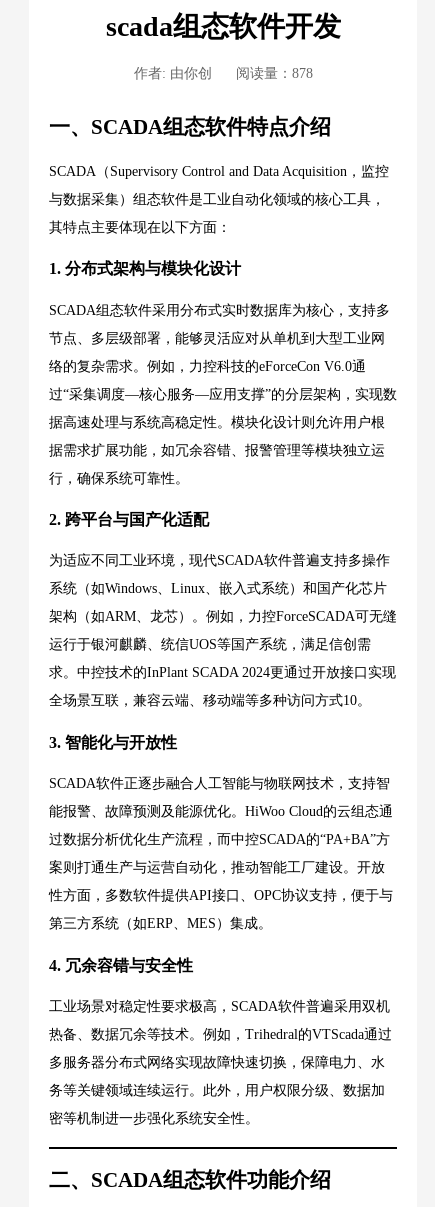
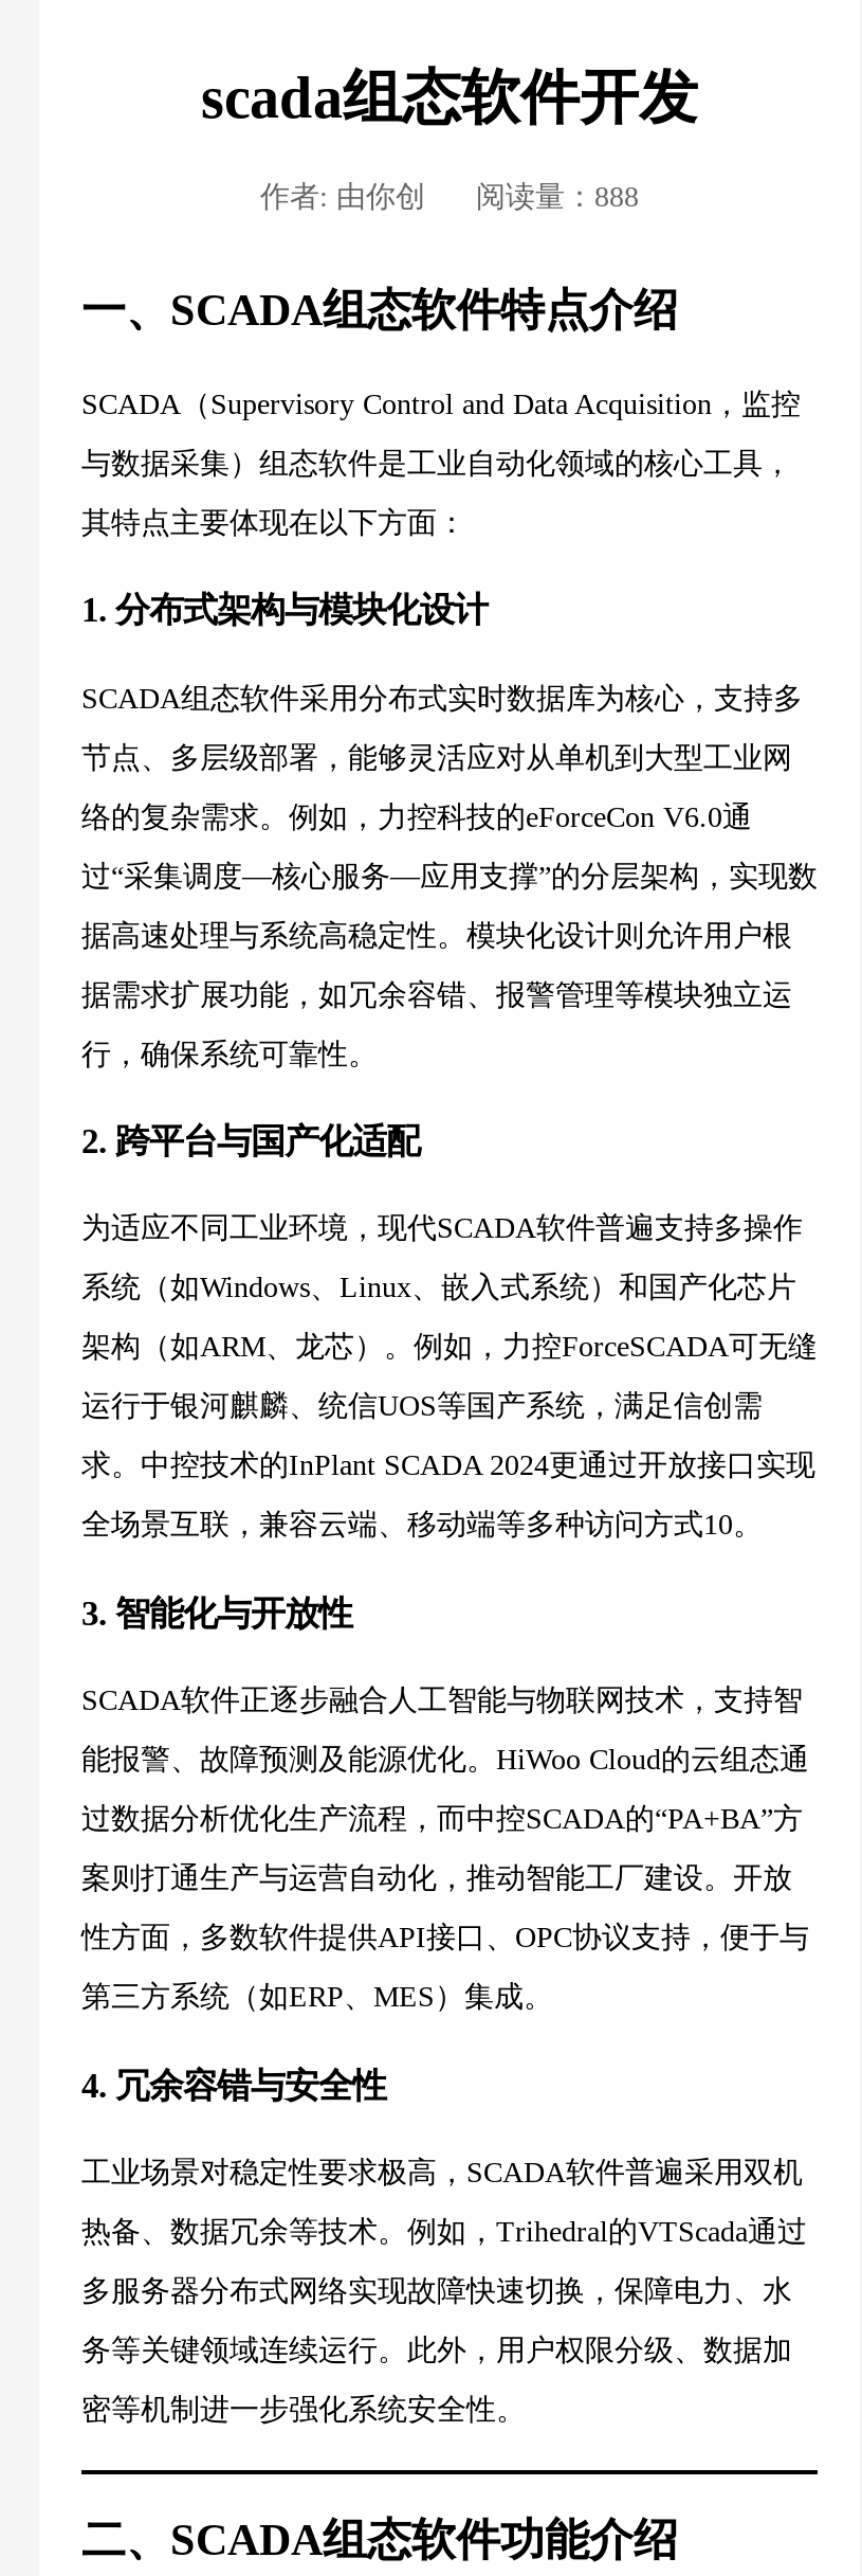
[133,65,312,80] 作者: 由你创 阅读量：878 -> [260,180,639,212] 作者: 由你创 阅读量：888

